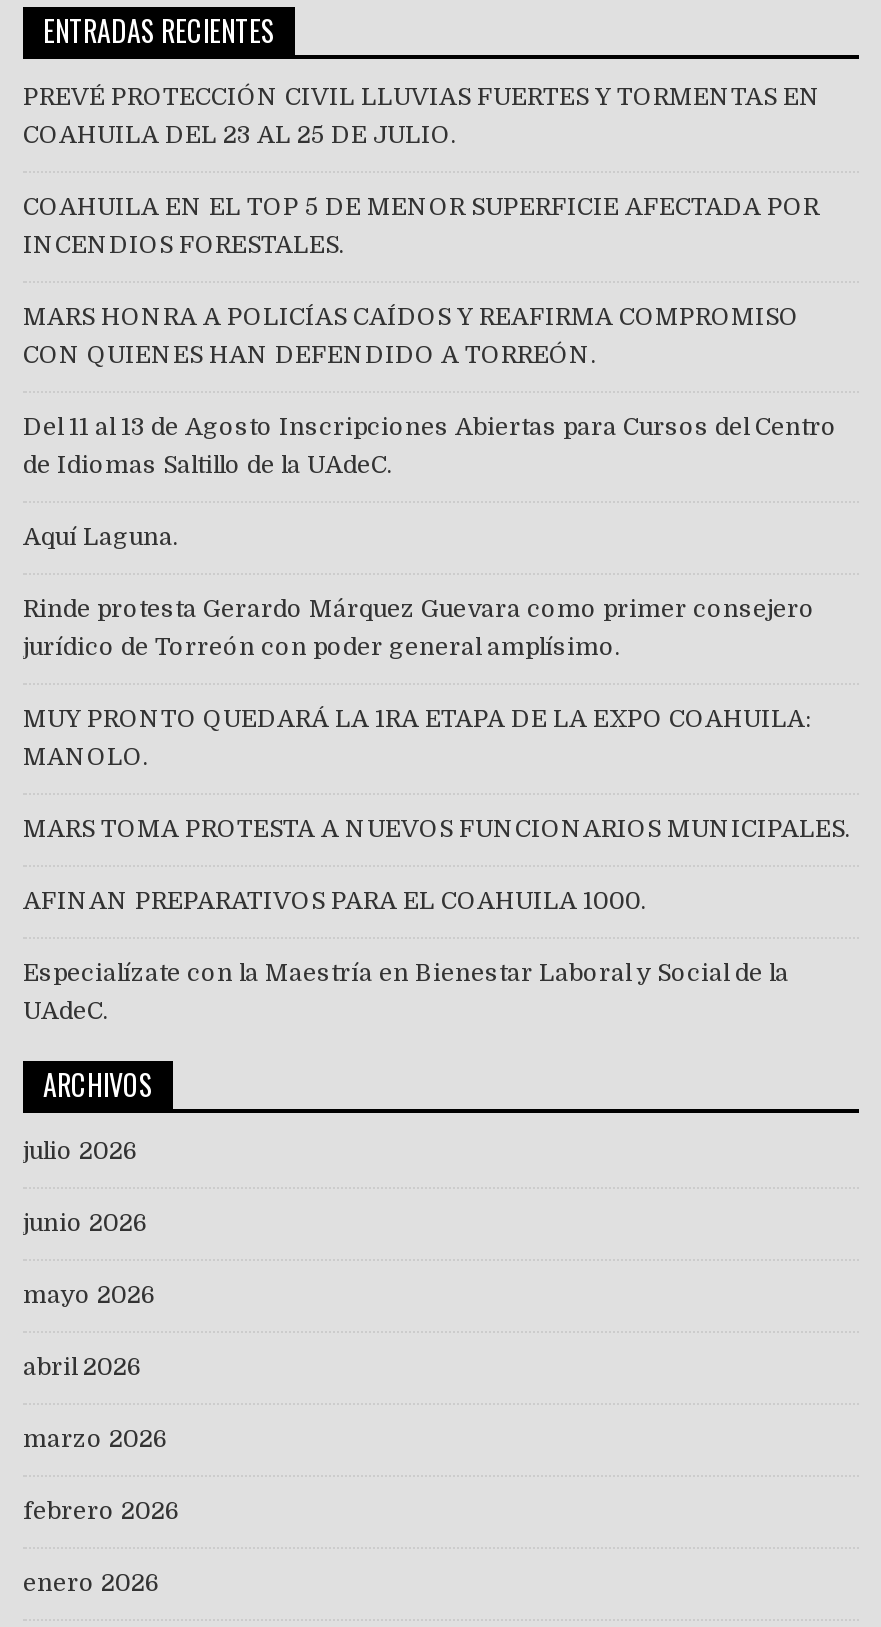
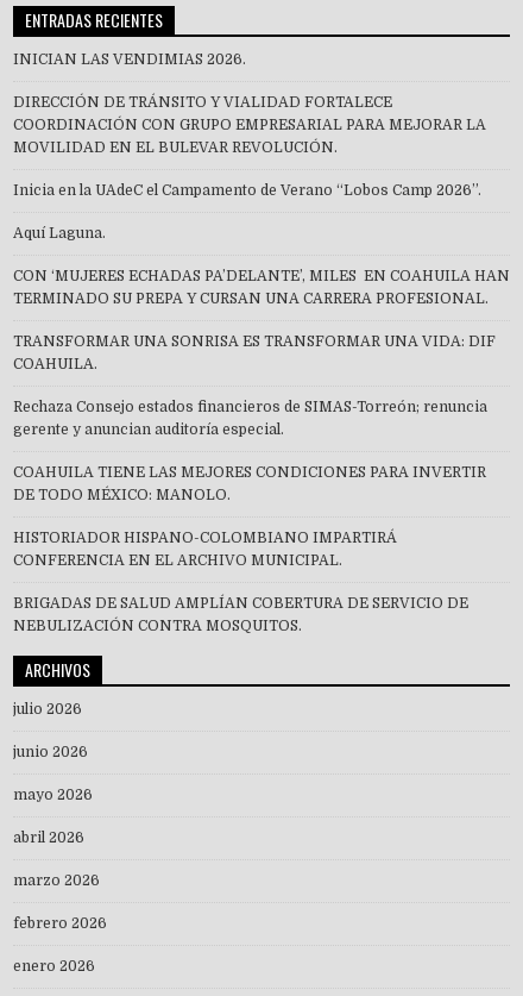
[23,84,837,480] PREVÉ PROTECCIÓN CIVIL LLUVIAS FUERTES Y TORMENTAS EN | COAHUILA DEL 23 AL 25 DE JULIO. | COAHUILA EN EL TOP 5 DE MENOR SUPERFICIE AFECTADA POR | INCENDIOS FORESTALES. | MARS HONRA A POLICÍAS CAÍDOS Y REAFIRMA COMPROMISO | CON QUIENES HAN DEFENDIDO A TORREÓN. | Del 11 al 13 de Agosto Inscripciones Abiertas para Cursos del Centro | de Idiomas Saltillo de la UAdeC. -> [13,52,486,199] INICIAN LAS VENDIMIAS 2026. | DIRECCIÓN DE TRÁNSITO Y VIALIDAD FORTALECE | COORDINACIÓN CON GRUPO EMPRESARIAL PARA MEJORAR LA | MOVILIDAD EN EL BULEVAR REVOLUCIÓN. | Inicia en la UAdeC el Campamento de Verano “Lobos Camp 2026”.
moved [23,524,179,552] -> [13,225,106,242]: Aquí Laguna.
[23,596,851,1026] Rinde protesta Gerardo Márquez Guevara como primer consejero | jurídico de Torreón con poder general amplísimo. | MUY PRONTO QUEDARÁ LA 1RA ETAPA DE LA EXPO COAHUILA: | MANOLO. | MARS TOMA PROTESTA A NUEVOS FUNCIONARIOS MUNICIPALES. | AFINAN PREPARATIVOS PARA EL COAHUILA 1000. | Especialízate con la Maestría en Bienestar Laboral y Social de la | UAdeC. -> [13,268,510,635] CON ‘MUJERES ECHADAS PA’DELANTE’, MILES EN COAHUILA HAN | TERMINADO SU PREPA Y CURSAN UNA CARRERA PROFESIONAL. | TRANSFORMAR UNA SONRISA ES TRANSFORMAR UNA VIDA: DIF | COAHUILA. | Rechaza Consejo estados financieros de SIMAS-Torreón; renuncia | gerente y anuncian auditoría especial. | COAHUILA TIENE LAS MEJORES CONDICIONES PARA INVERTIR | DE TODO MÉXICO: MANOLO. | HISTORIADOR HISPANO-COLOMBIANO IMPARTIRÁ | CONFERENCIA EN EL ARCHIVO MUNICIPAL. | BRIGADAS DE SALUD AMPLÍAN COBERTURA DE SERVICIO DE | NEBULIZACIÓN CONTRA MOSQUITOS.

